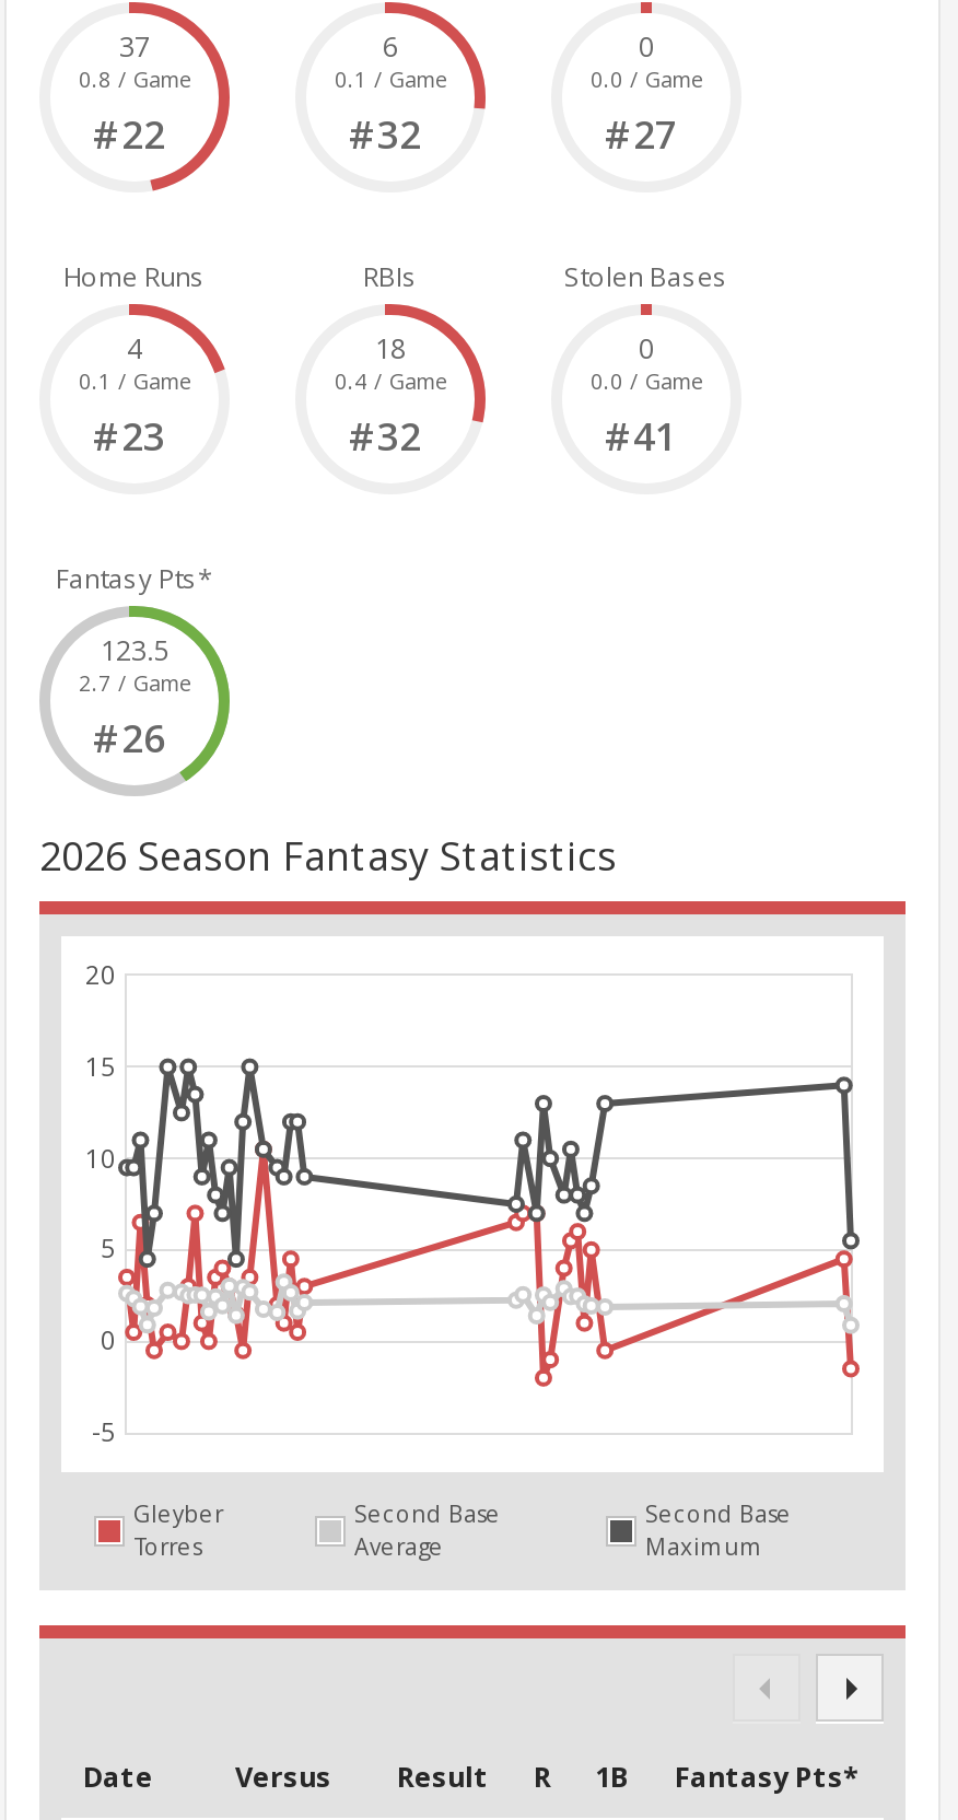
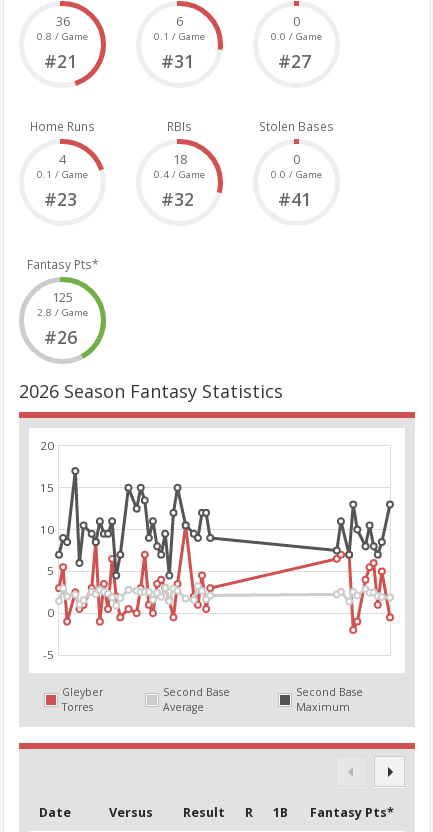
[119,29,150,66] 37 -> [55,13,69,30] 36
[93,107,165,160] #22 -> [43,49,76,73] #21
[349,107,421,160] #32 -> [160,49,193,73] #31
[101,632,168,670] 123.5 -> [52,289,73,306] 125
[79,670,190,698] 2.7 / Game -> [37,306,88,319] 2.8 / Game
[116,1022,862,1389] [image] -> [54,466,395,635] [image]

